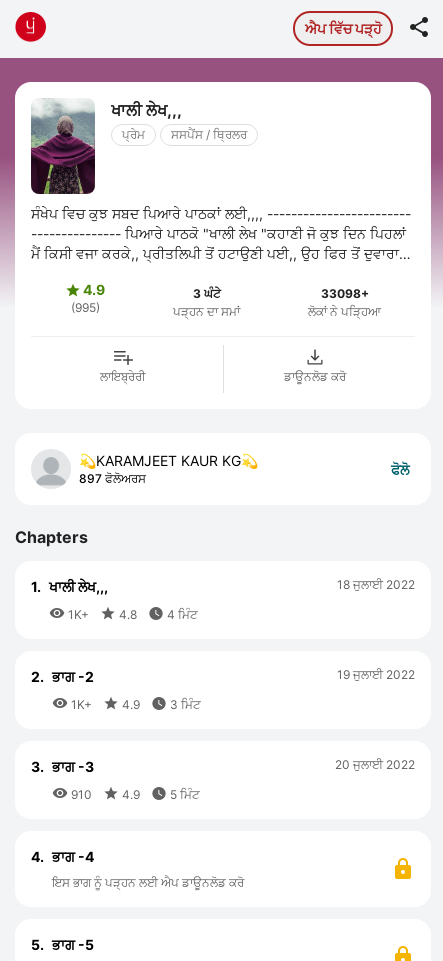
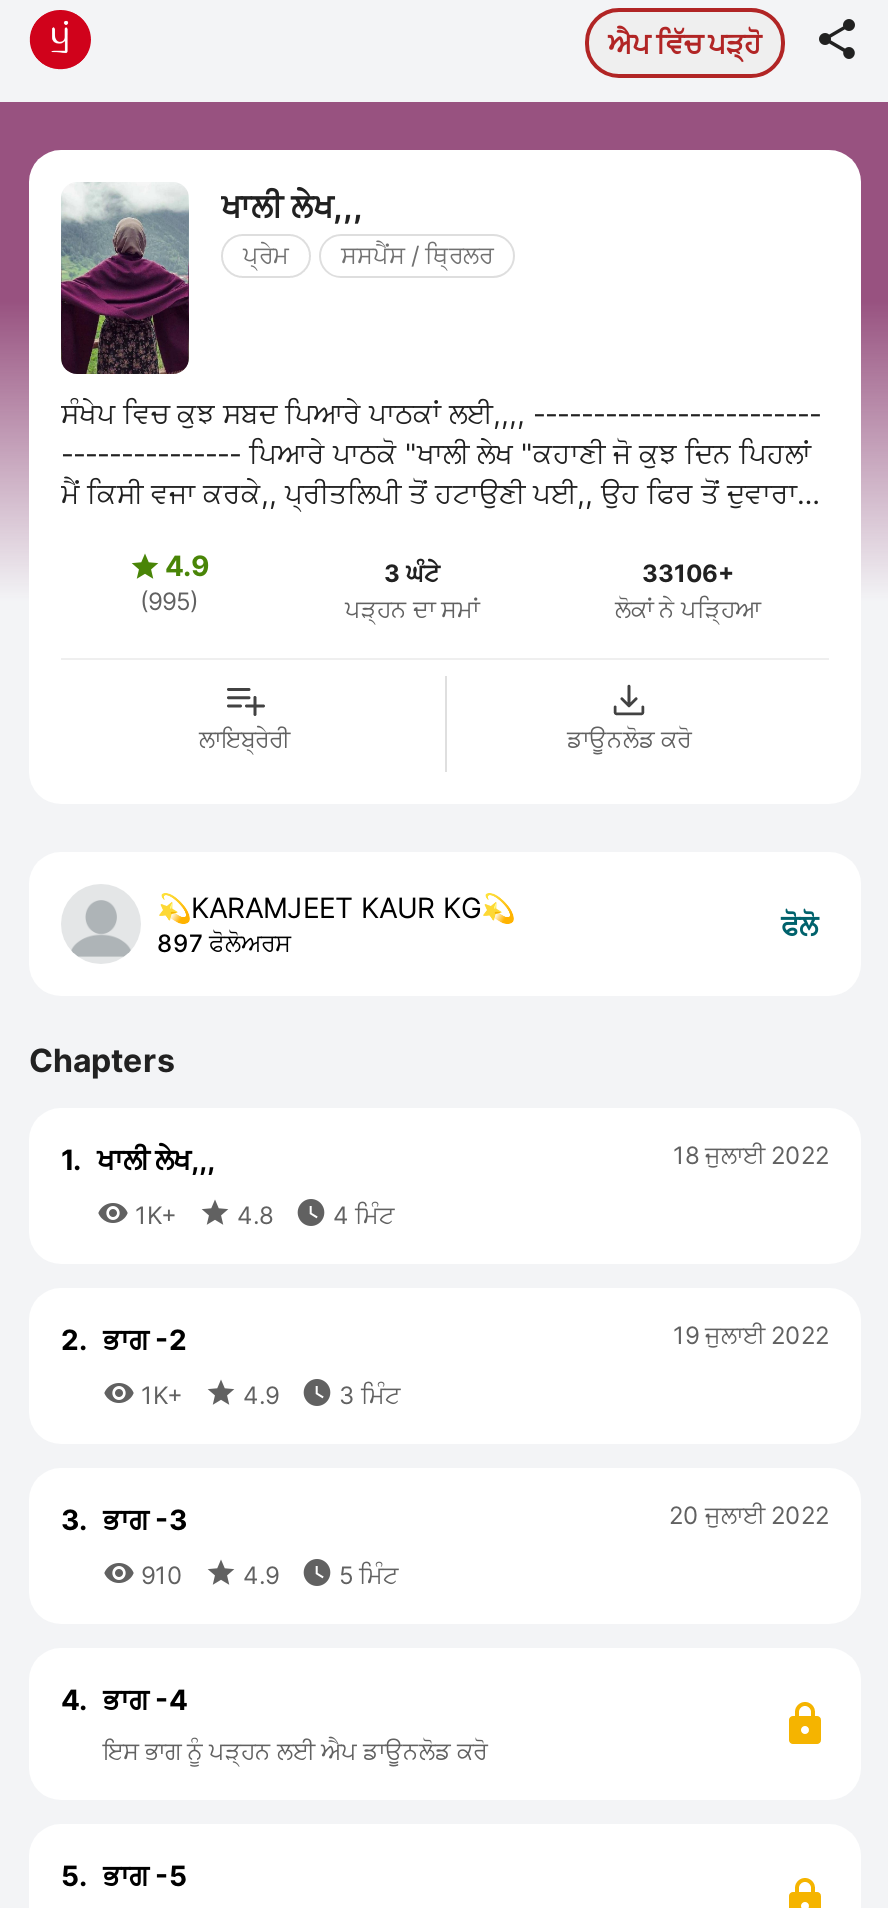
[320,286,368,301] 33098+ -> [642,558,734,588] 33106+

